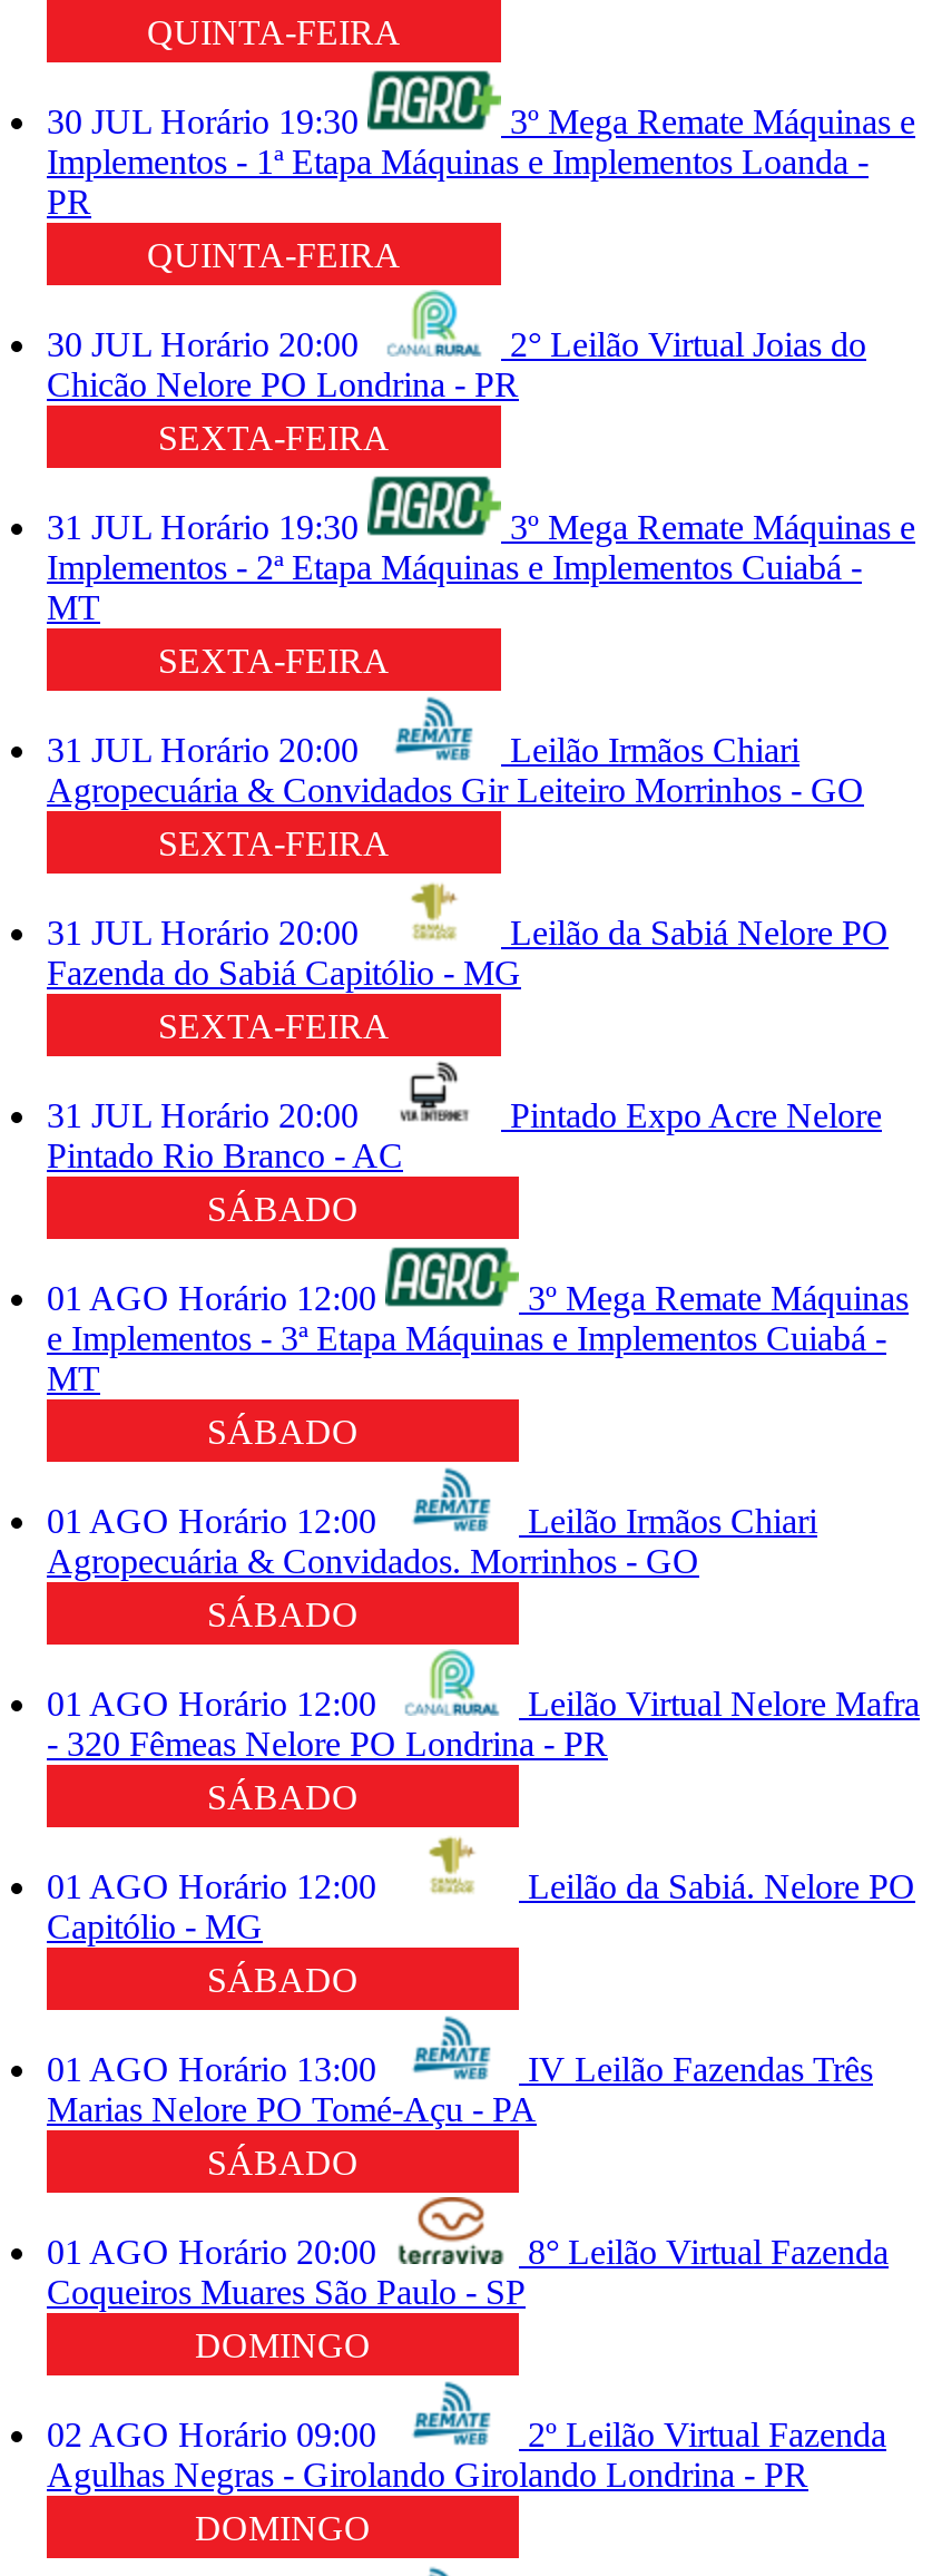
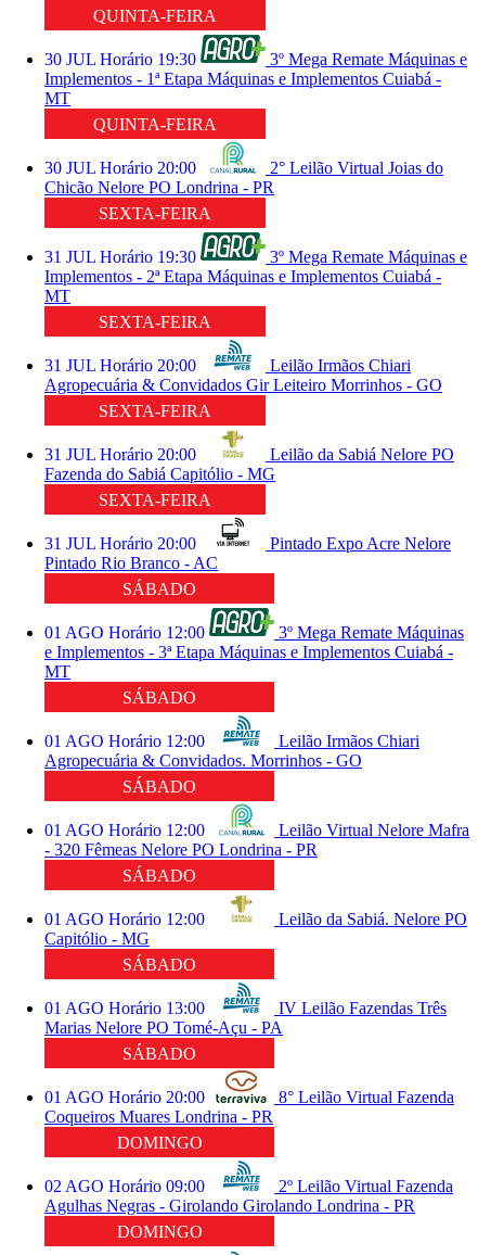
[47,142,869,220] Implementos - 1ª Etapa Máquinas e Implementos Loanda - | PR -> [44,69,441,107] Implementos - 1ª Etapa Máquinas e Implementos Cuiabá - | MT
[47,2272,526,2310] Coqueiros Muares São Paulo - SP -> [44,1107,273,1126] Coqueiros Muares Londrina - PR

